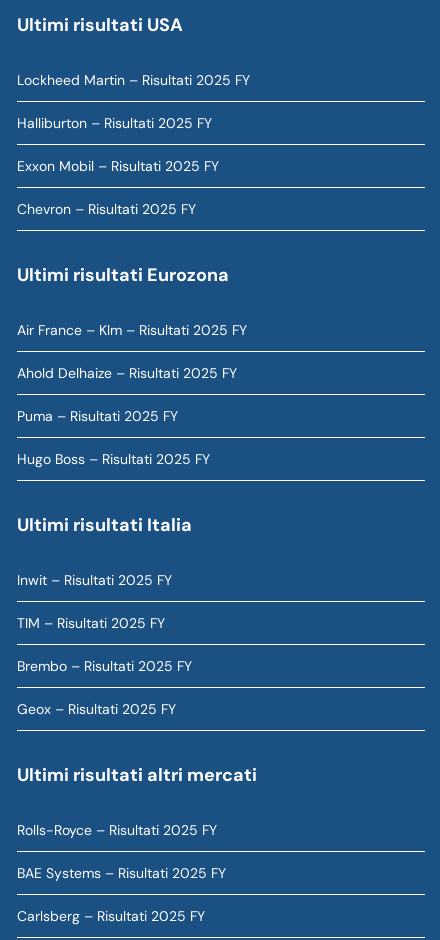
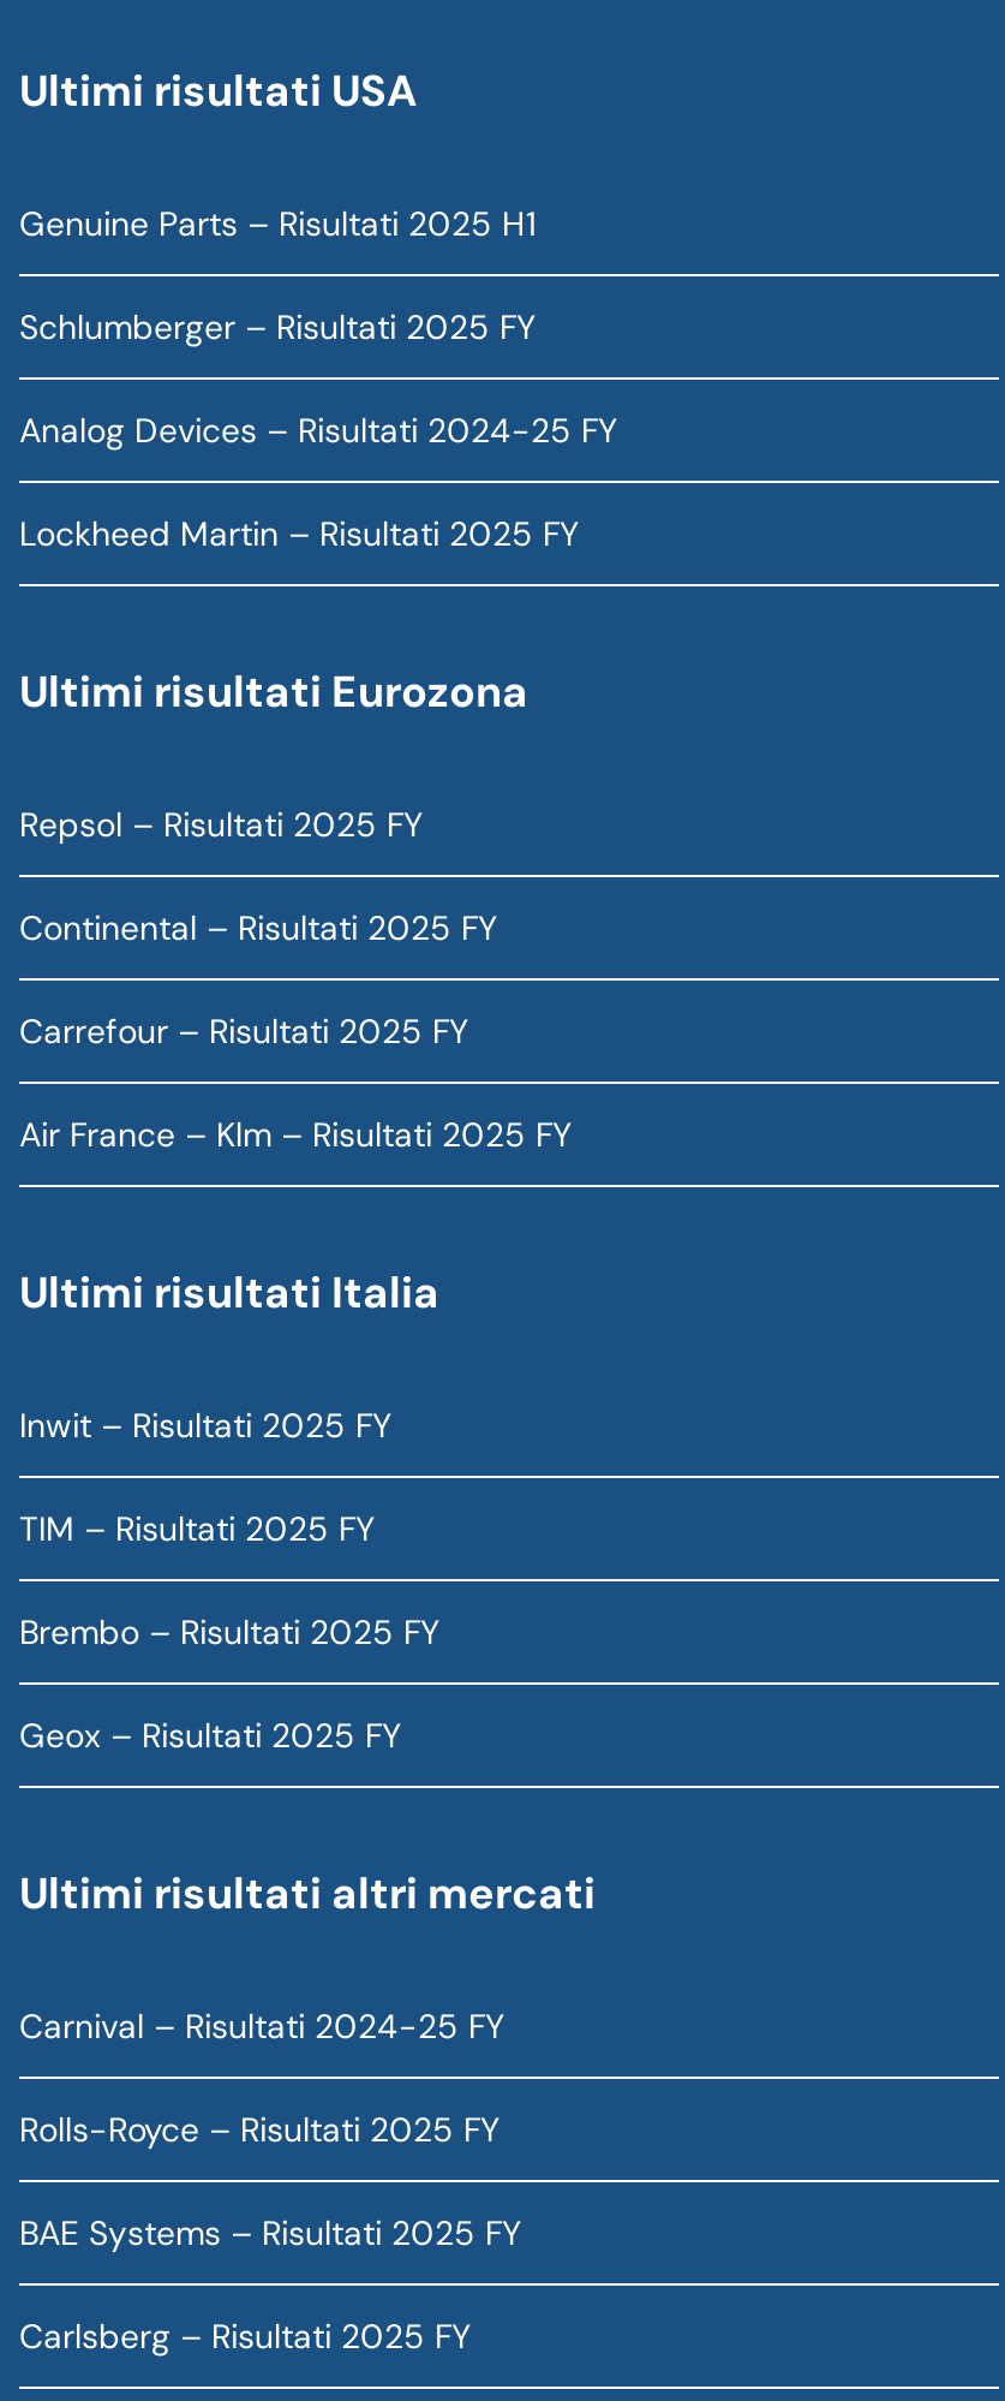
none -> [19,203,617,453] Genuine Parts – Risultati 2025 H1 | Schlumberger – Risultati 2025 FY | Analog Devices – Risultati 2024-25 FY
moved [17,71,250,89] -> [19,513,579,556]: Lockheed Martin – Risultati 2025 FY
[17,114,219,218] Halliburton – Risultati 2025 FY | Exxon Mobil – Risultati 2025 FY | Chevron – Risultati 2025 FY -> none
none -> [19,804,497,1054] Repsol – Risultati 2025 FY | Continental – Risultati 2025 FY | Carrefour – Risultati 2025 FY
moved [17,321,247,339] -> [19,1114,572,1157]: Air France – Klm – Risultati 2025 FY
[17,364,237,468] Ahold Delhaize – Risultati 2025 FY | Puma – Risultati 2025 FY | Hugo Boss – Risultati 2025 FY -> none
none -> [19,2005,504,2049] Carnival – Risultati 2024-25 FY

